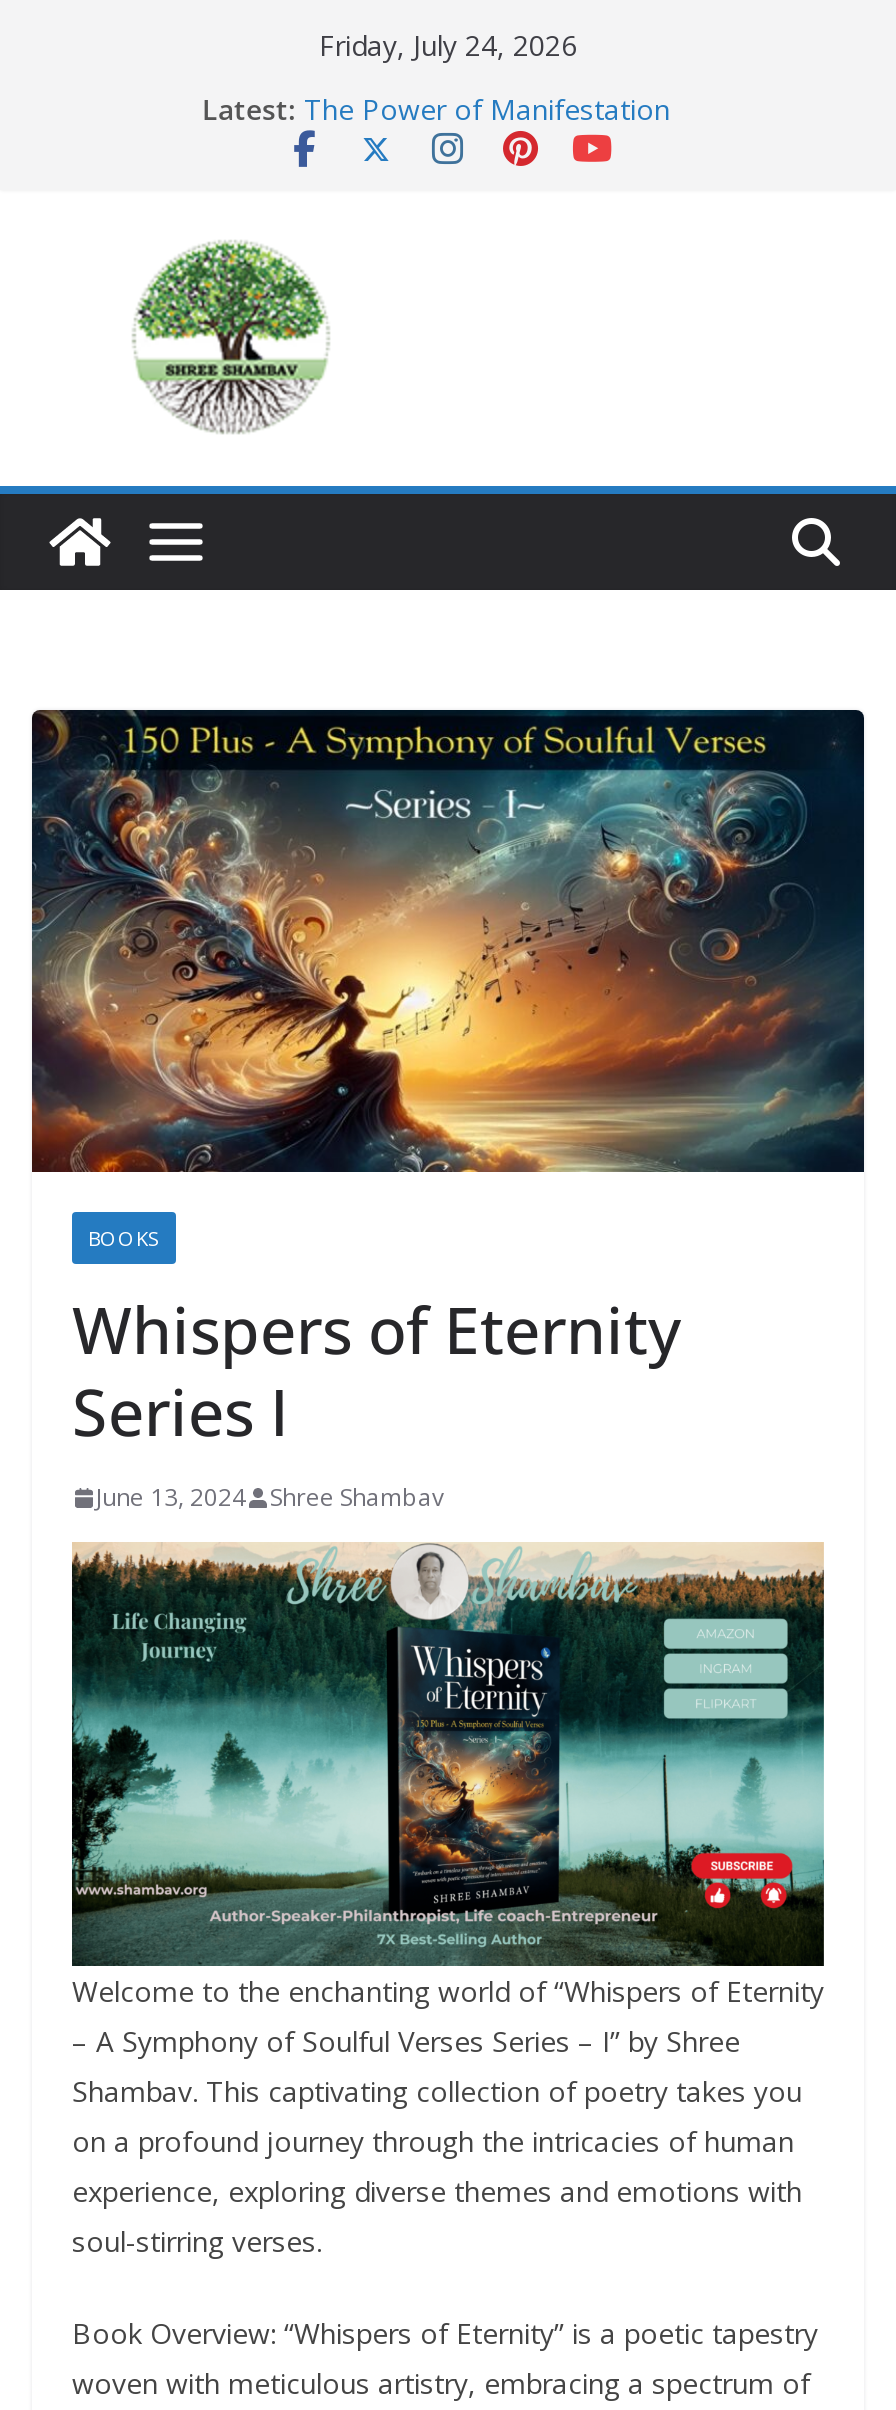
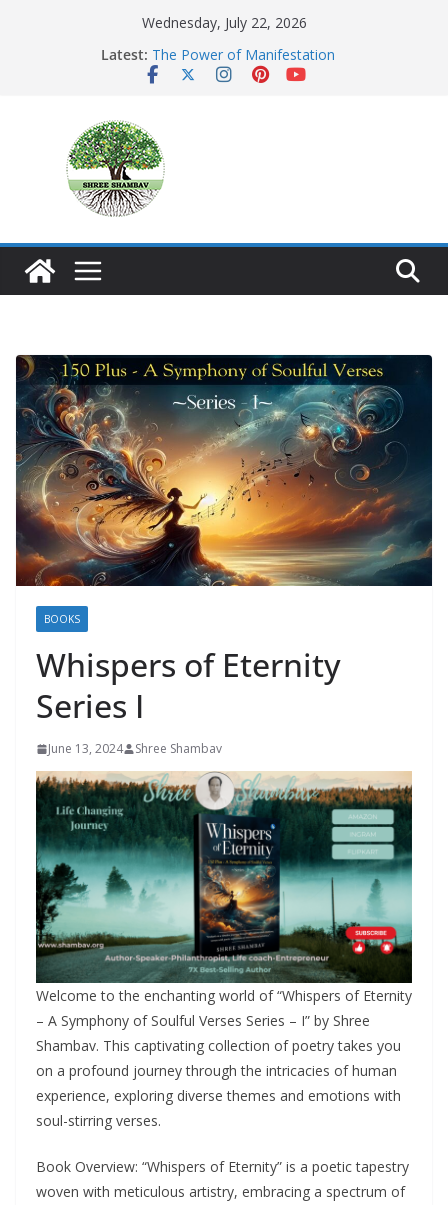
[319,26,577,64] Friday, July 24, 2026 -> [141,13,306,32] Wednesday, July 22, 2026

